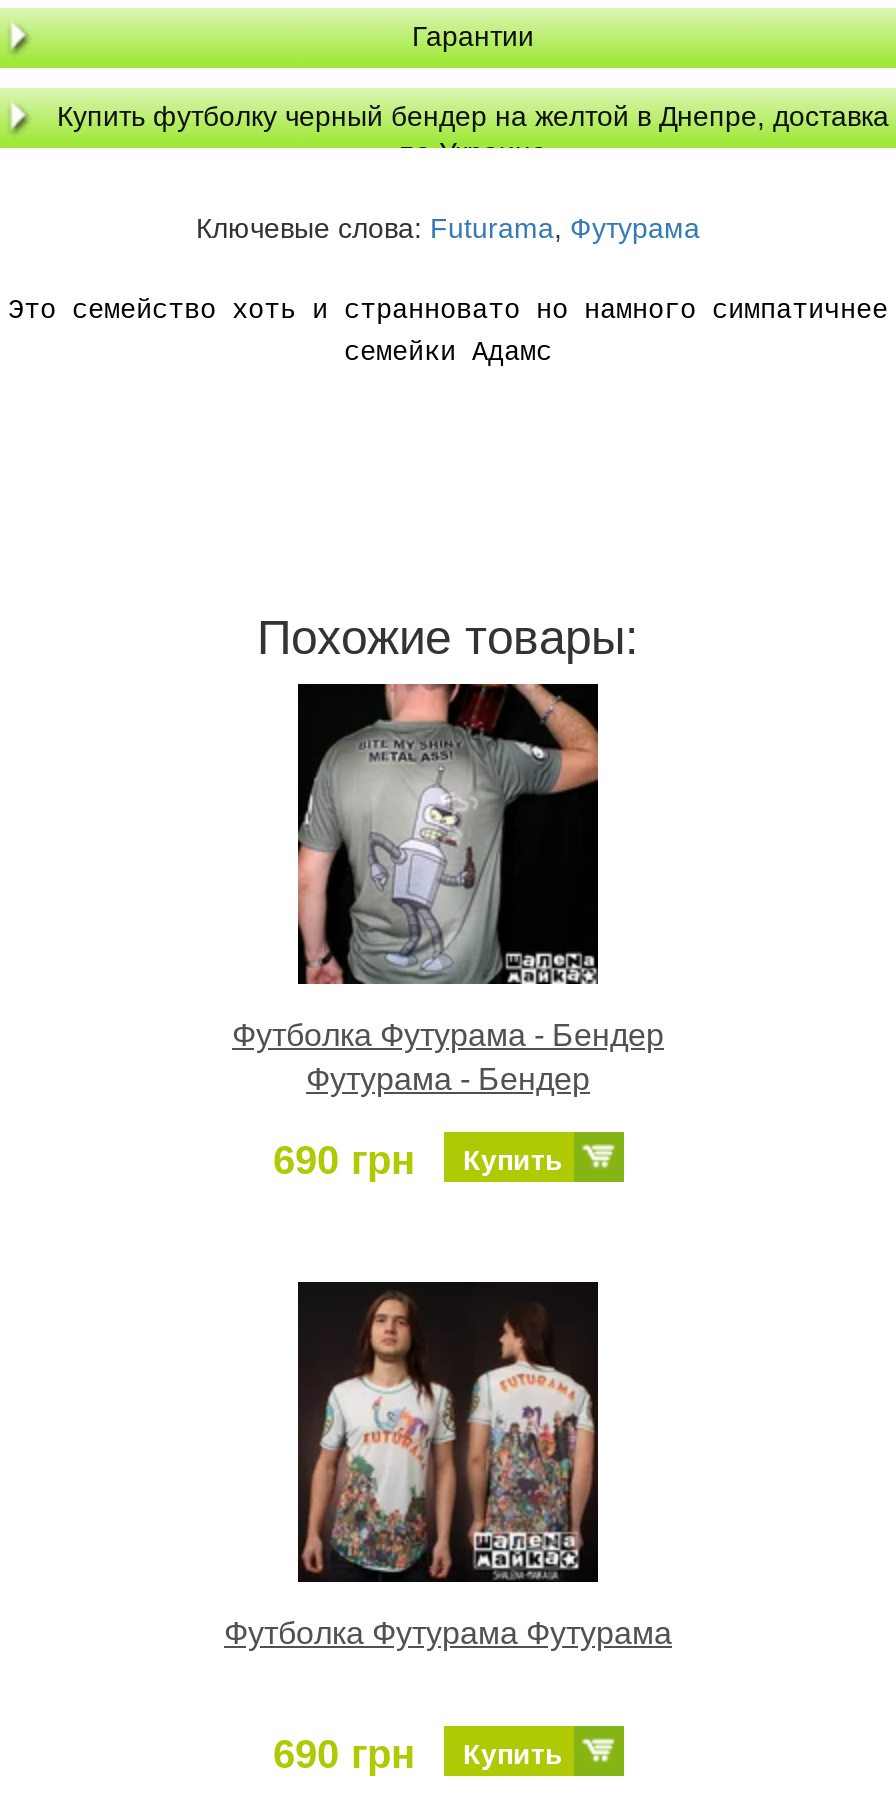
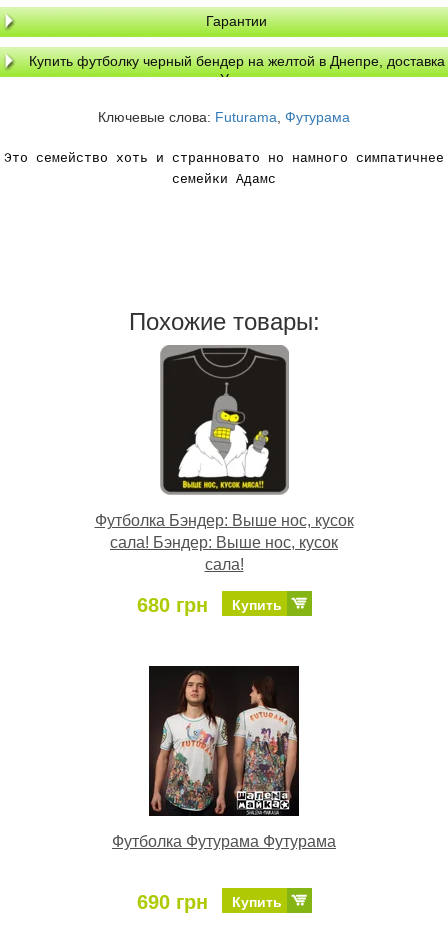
[232,682,664,1097] [image] | Футболка Футурама - Бендер | Футурама - Бендер -> [94,345,353,573] [image] | Футболка Бэндер: Выше нос, кусок | сала! Бэндер: Выше нос, кусок | сала!
[273,1139,563,1183] 690 грн Купить -> [136,594,281,616] 680 грн Купить

